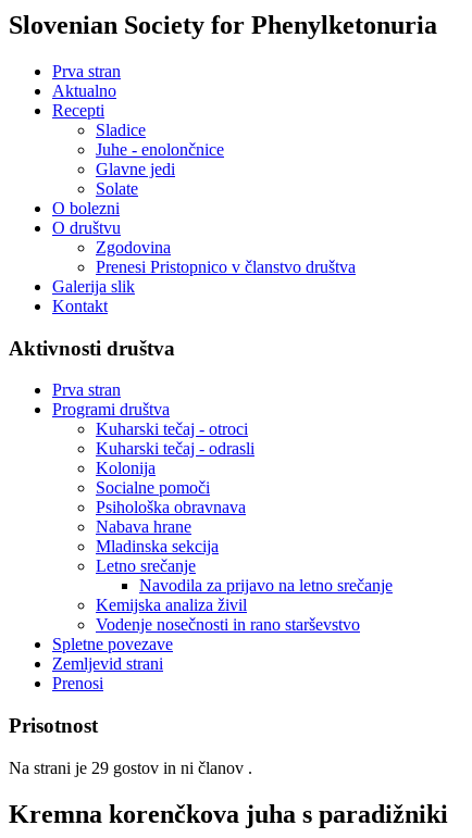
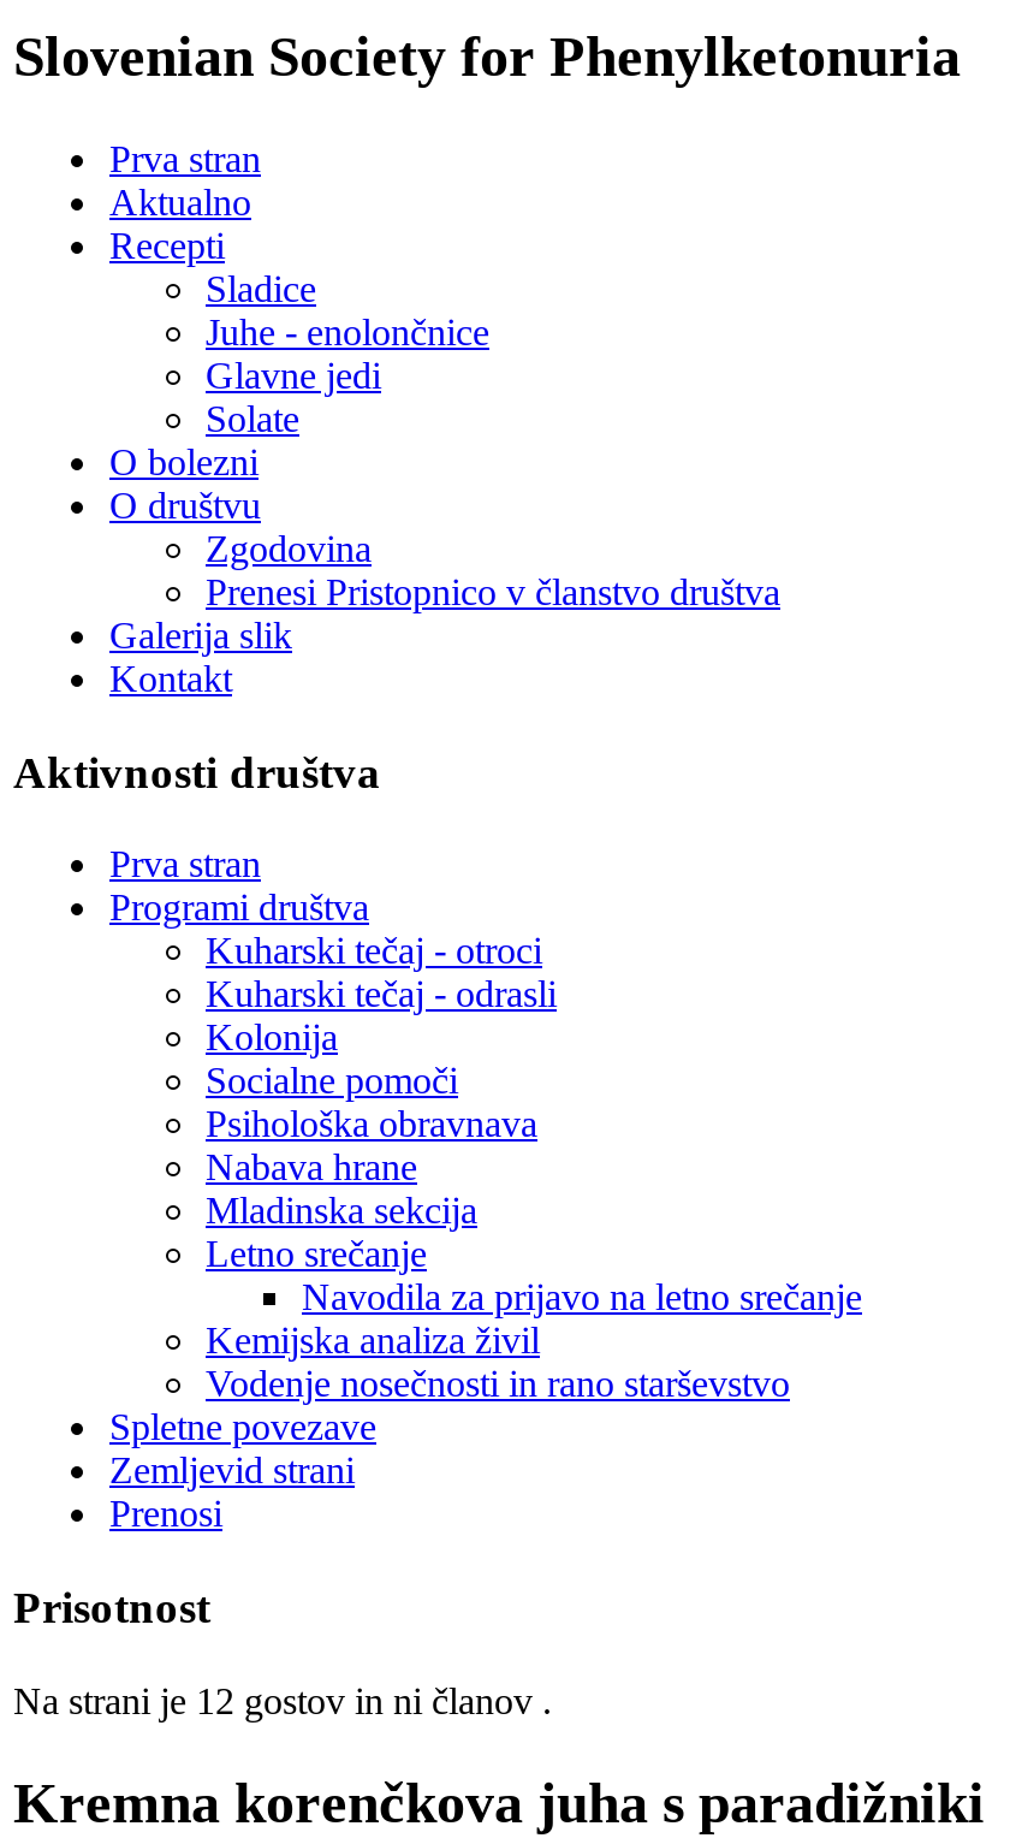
[9,758,252,777] Na strani je 29 gostov in ni članov . -> [13,1680,552,1721] Na strani je 12 gostov in ni članov .

